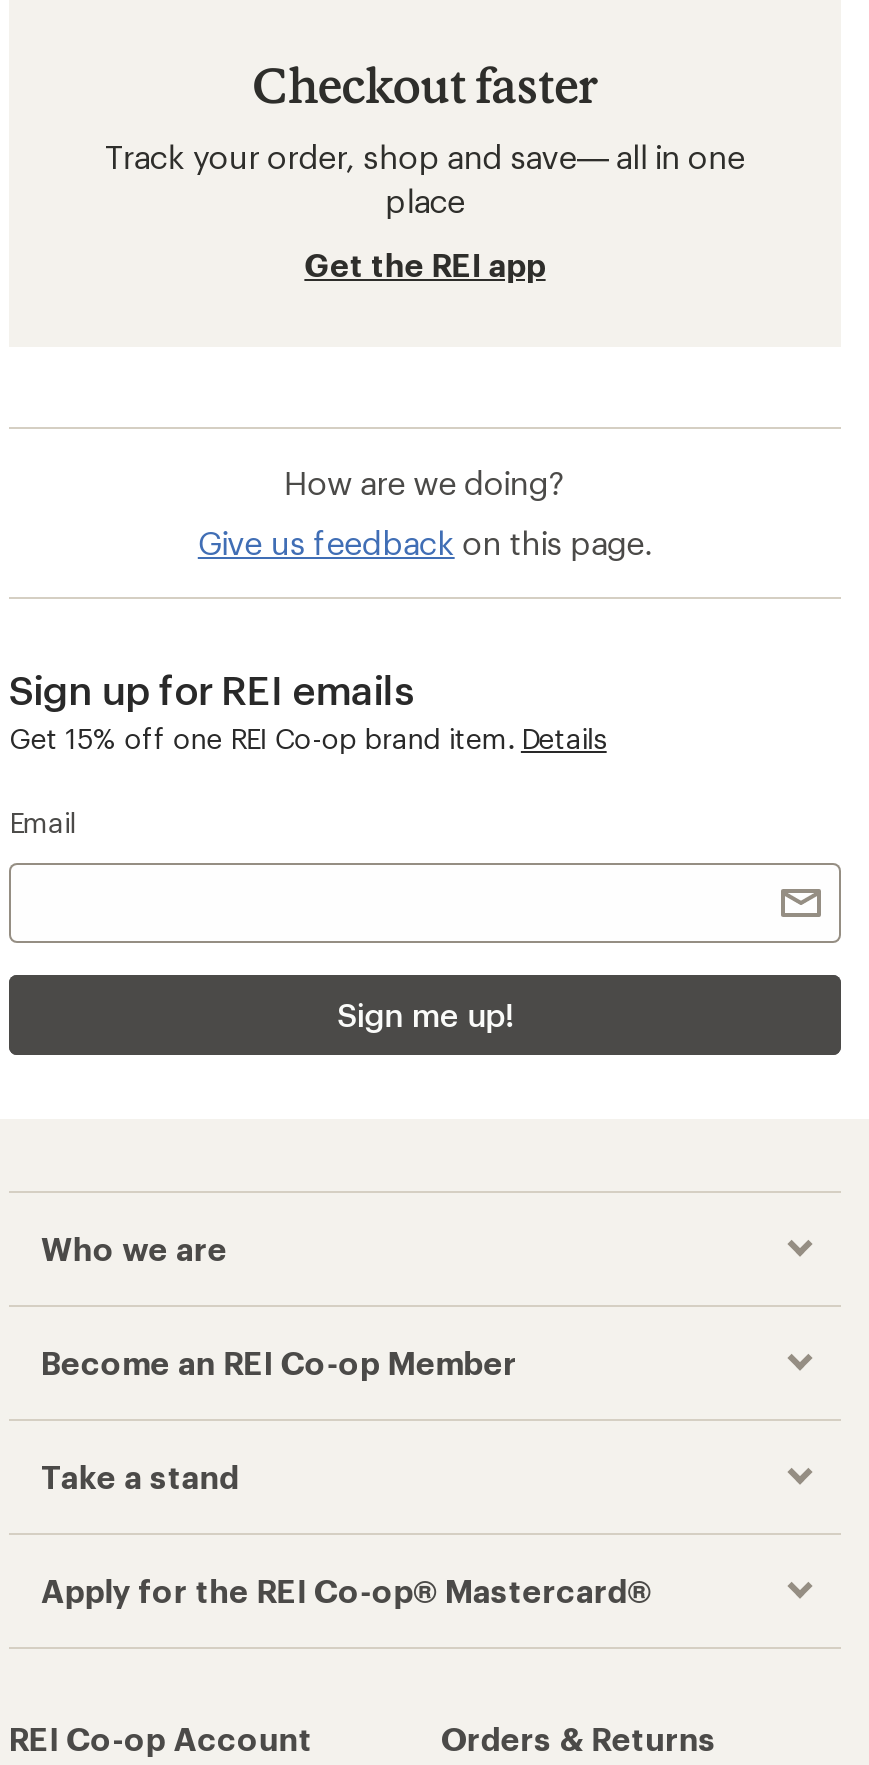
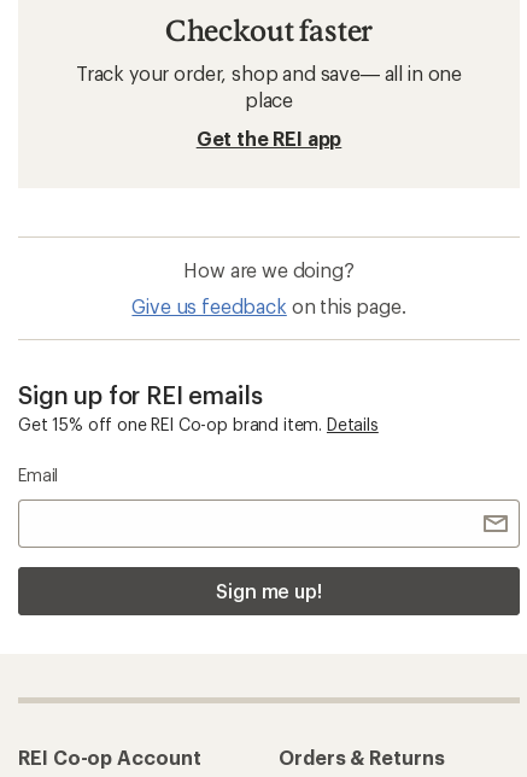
[41,1228,651,1608] Who we are | Become an REI Co-op Member | Take a stand | Apply for the REI Co-op® Mastercard® -> none

